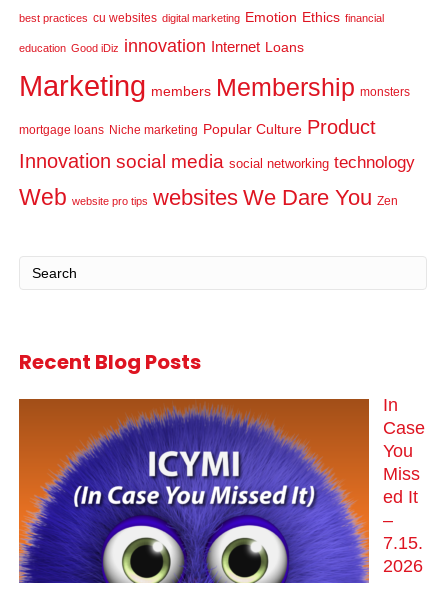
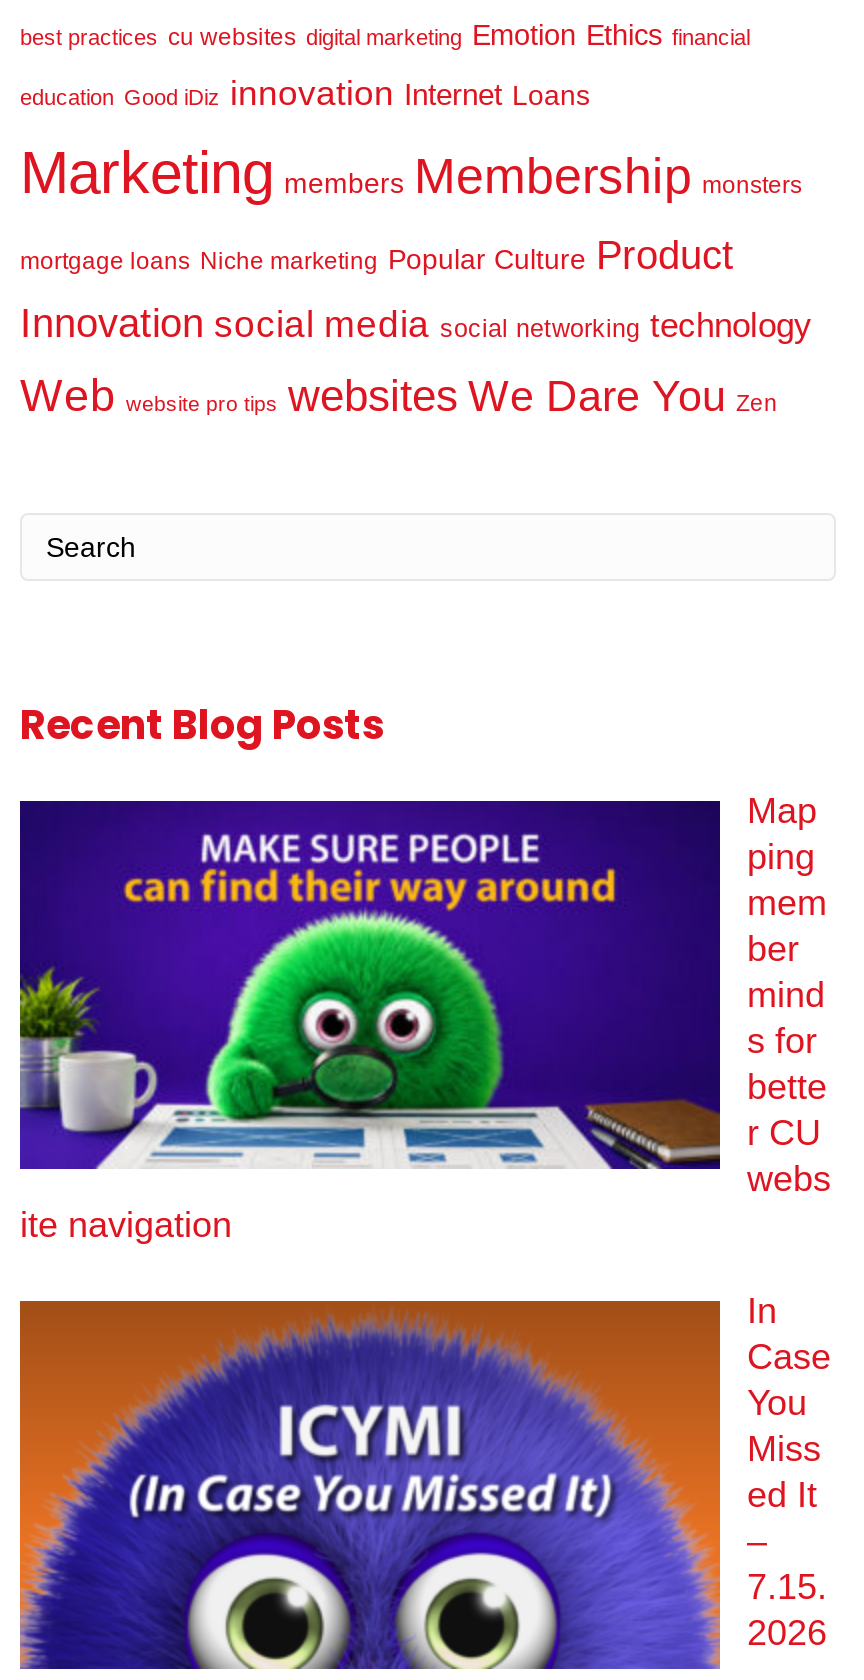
none -> [18,792,831,1246] [image] | Map | ping | mem | ber | mind | s for | bette | r CU | webs | ite navigation

